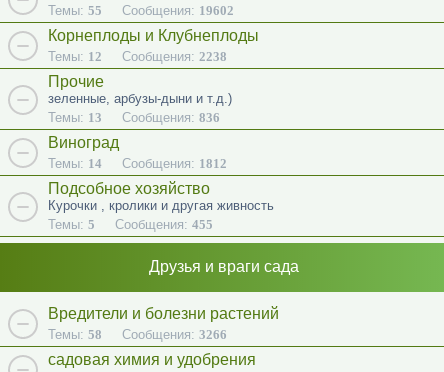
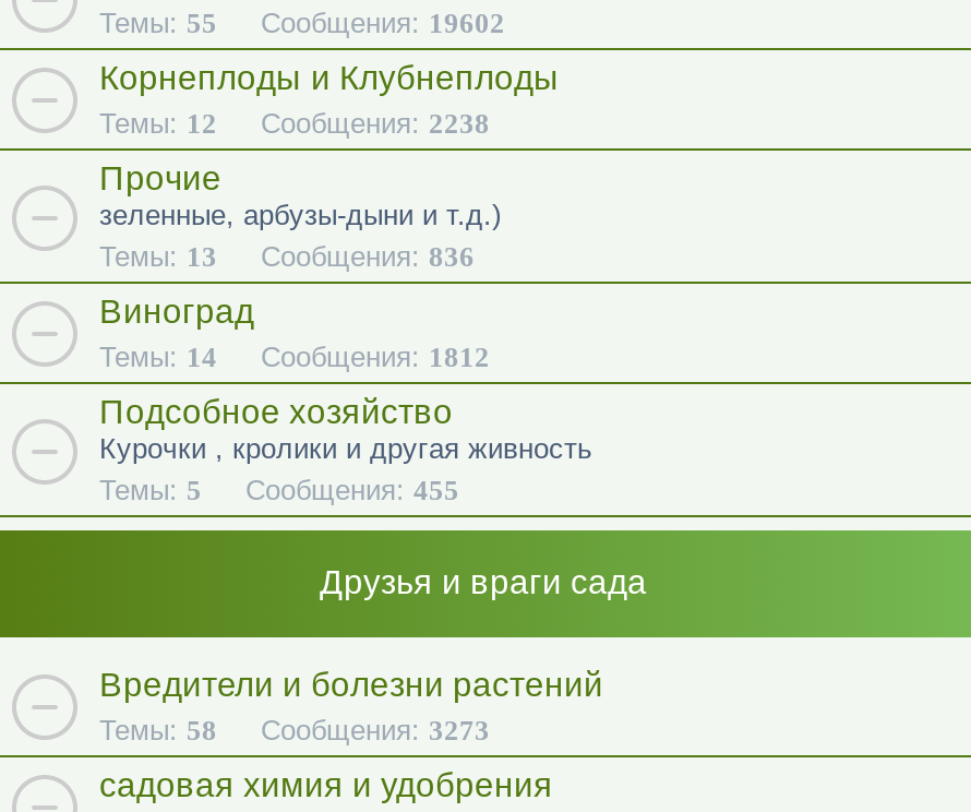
[48,327,227,342] Темы: 58 Сообщения: 3266 -> [99,714,490,747] Темы: 58 Сообщения: 3273

